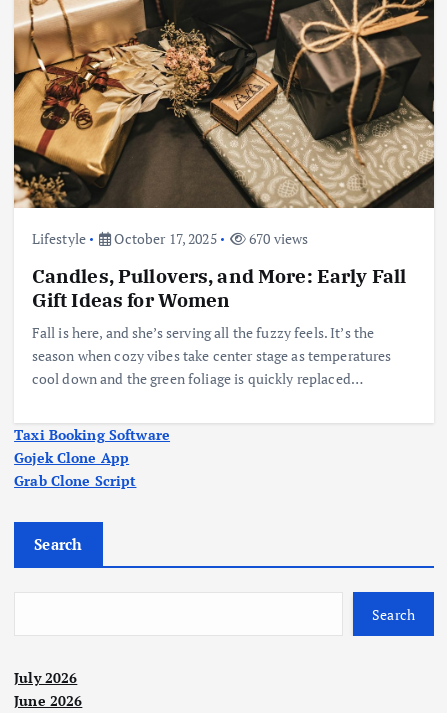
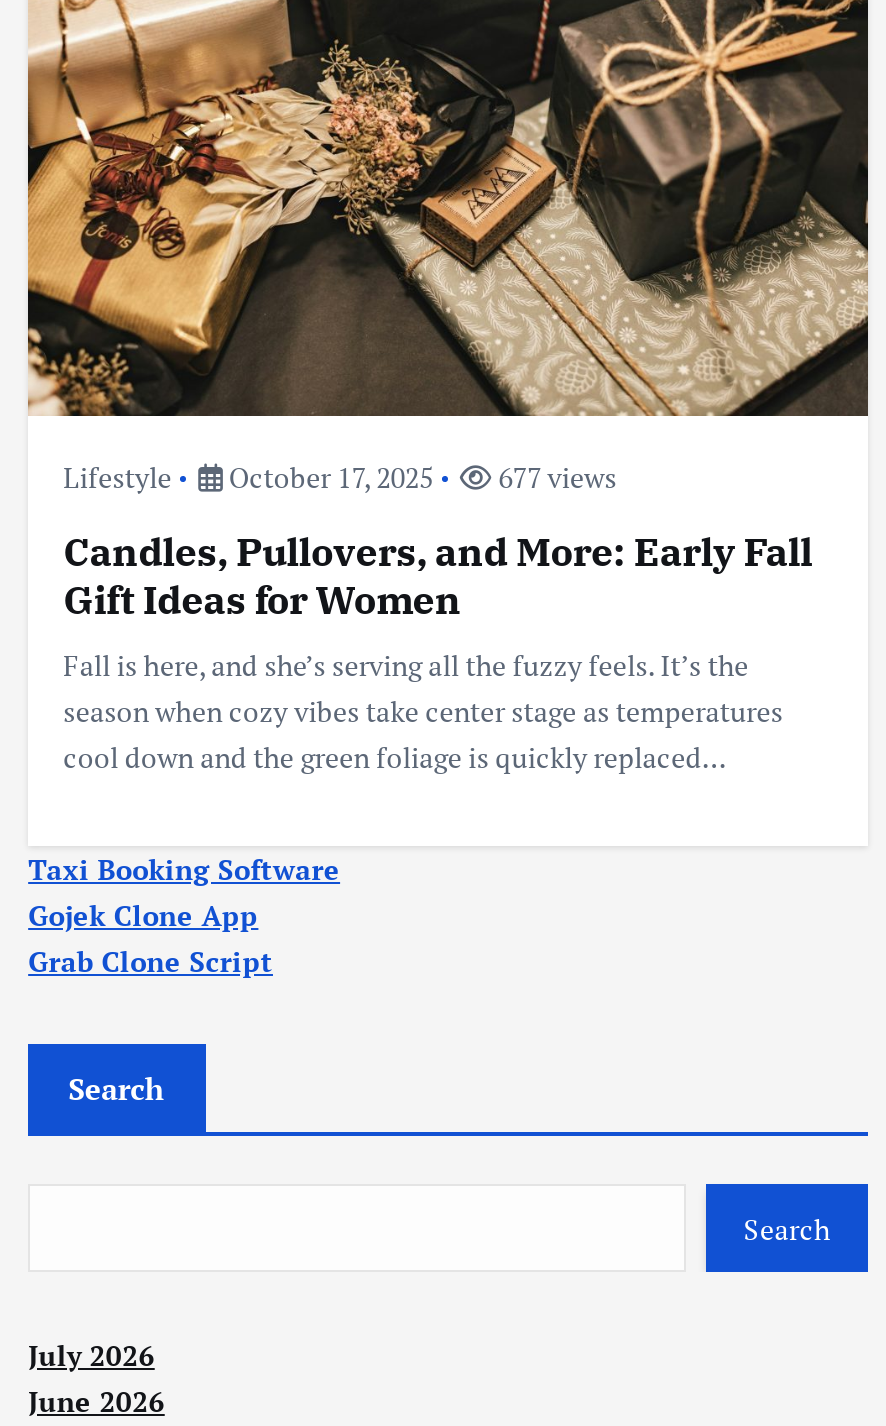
[32,229,308,248] Lifestyle October 17, 2025 670 views -> [63,458,617,496] Lifestyle October 17, 2025 677 views

